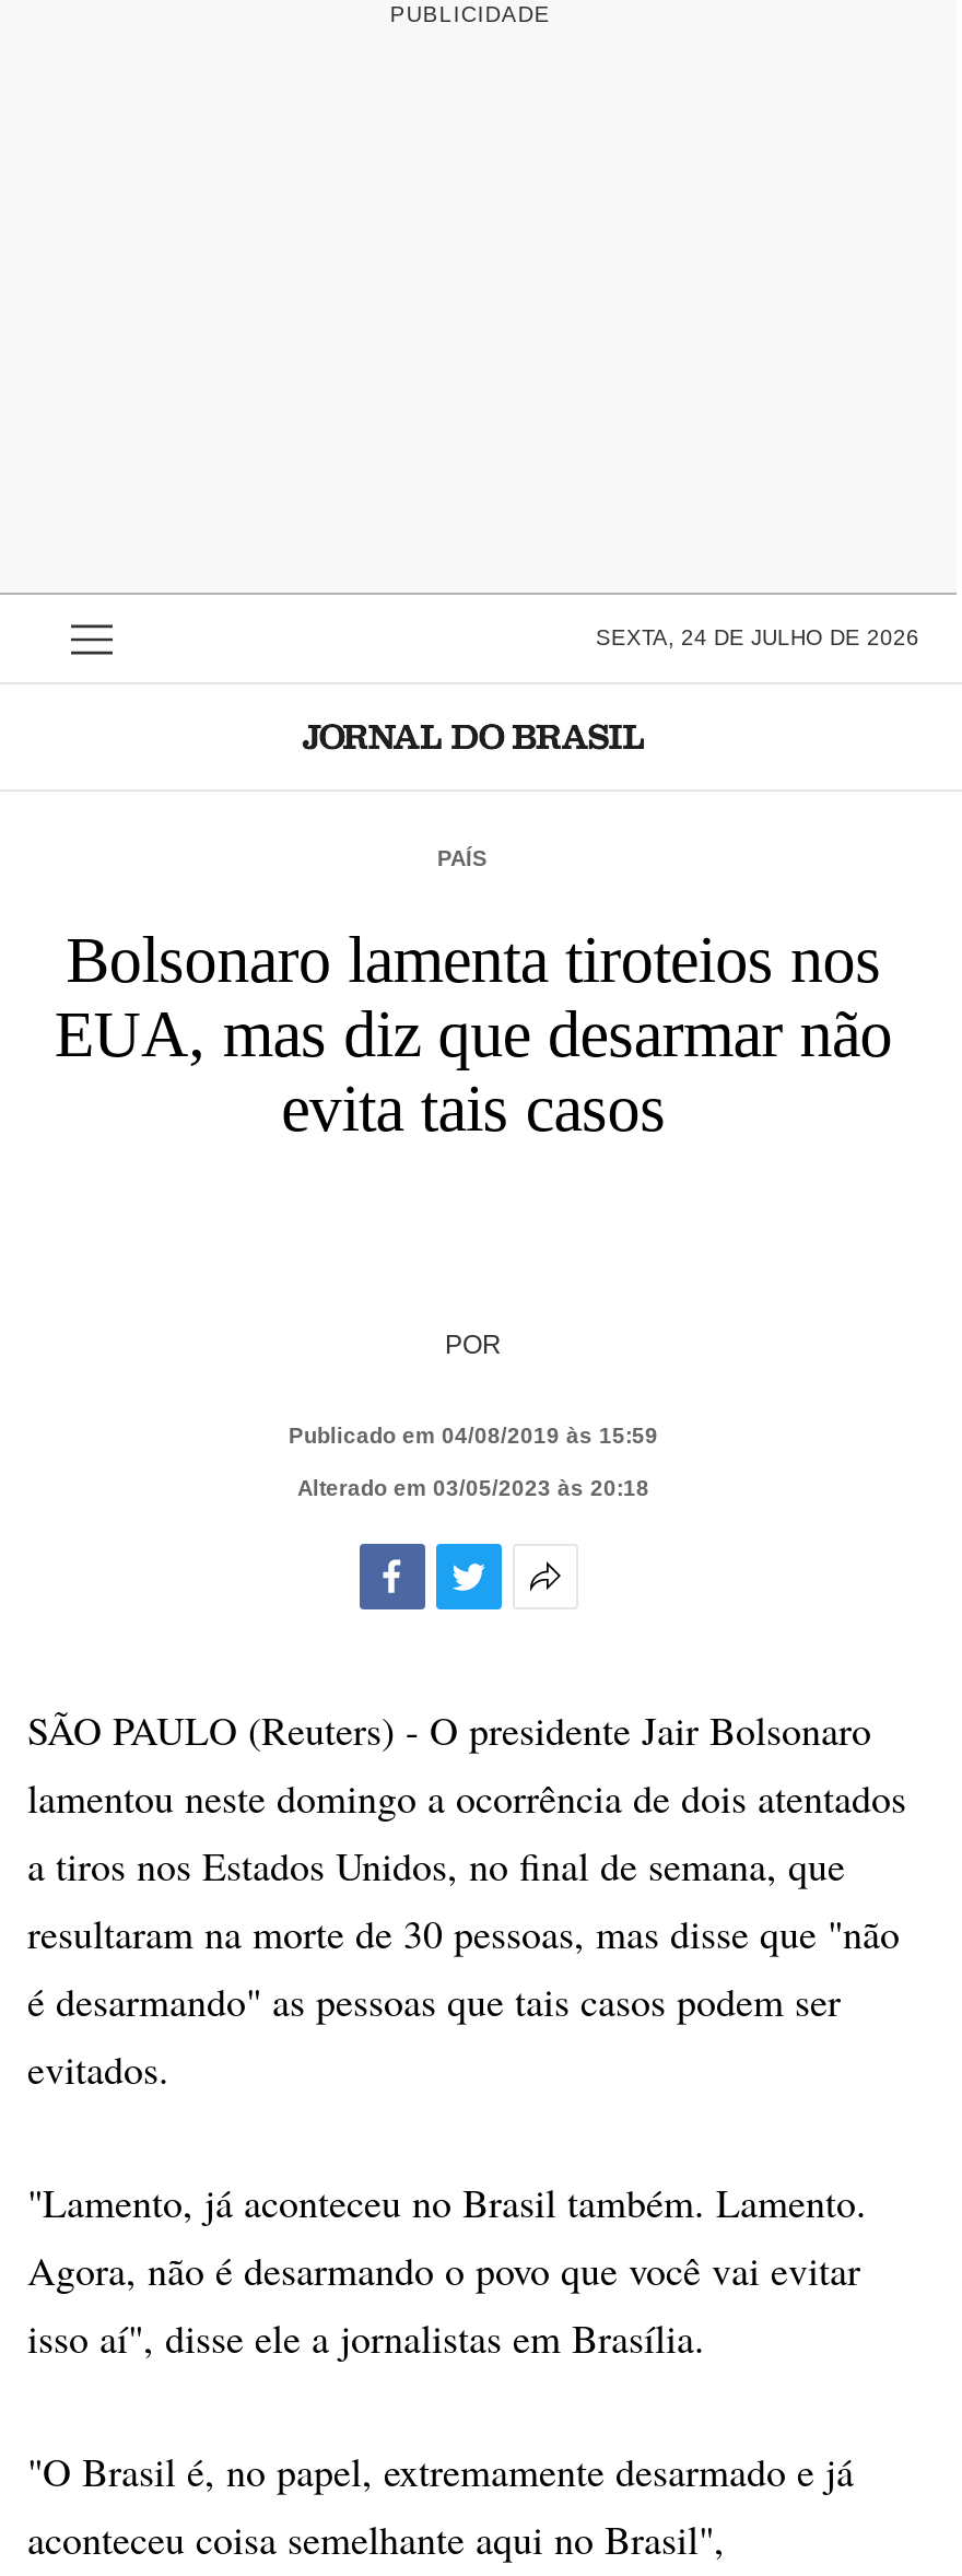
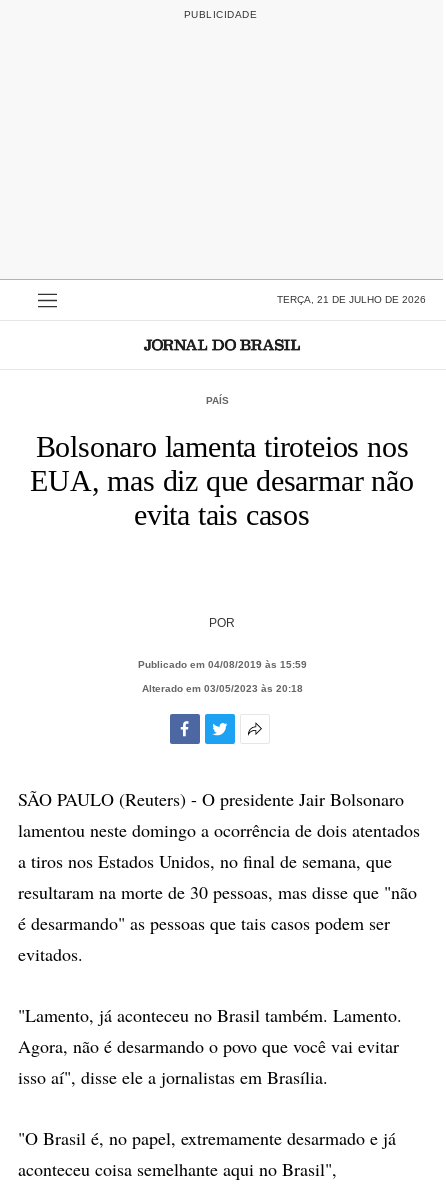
[596,625,919,649] SEXTA, 24 DE JULHO DE 2026 -> [277,294,426,305] TERÇA, 21 DE JULHO DE 2026

